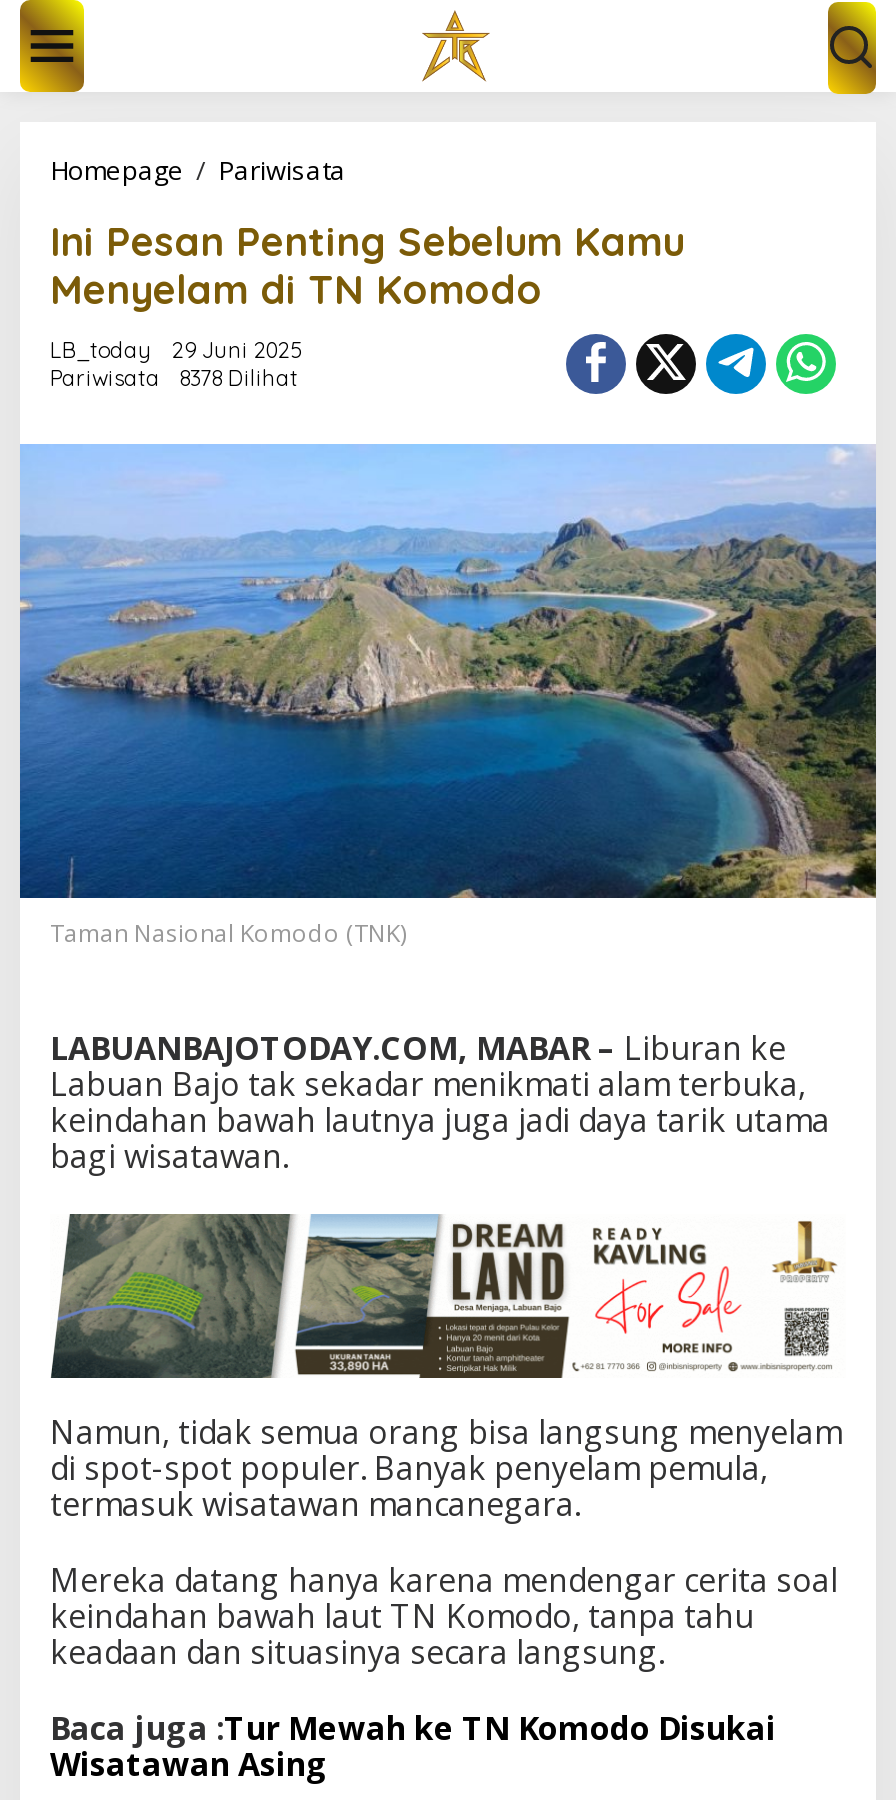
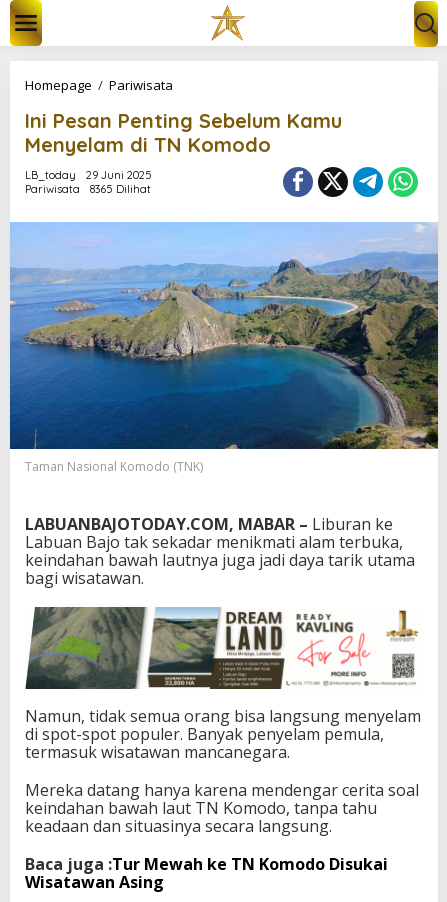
[180,364,298,392] 8378 Dilihat -> [90,182,151,196] 8365 Dilihat

